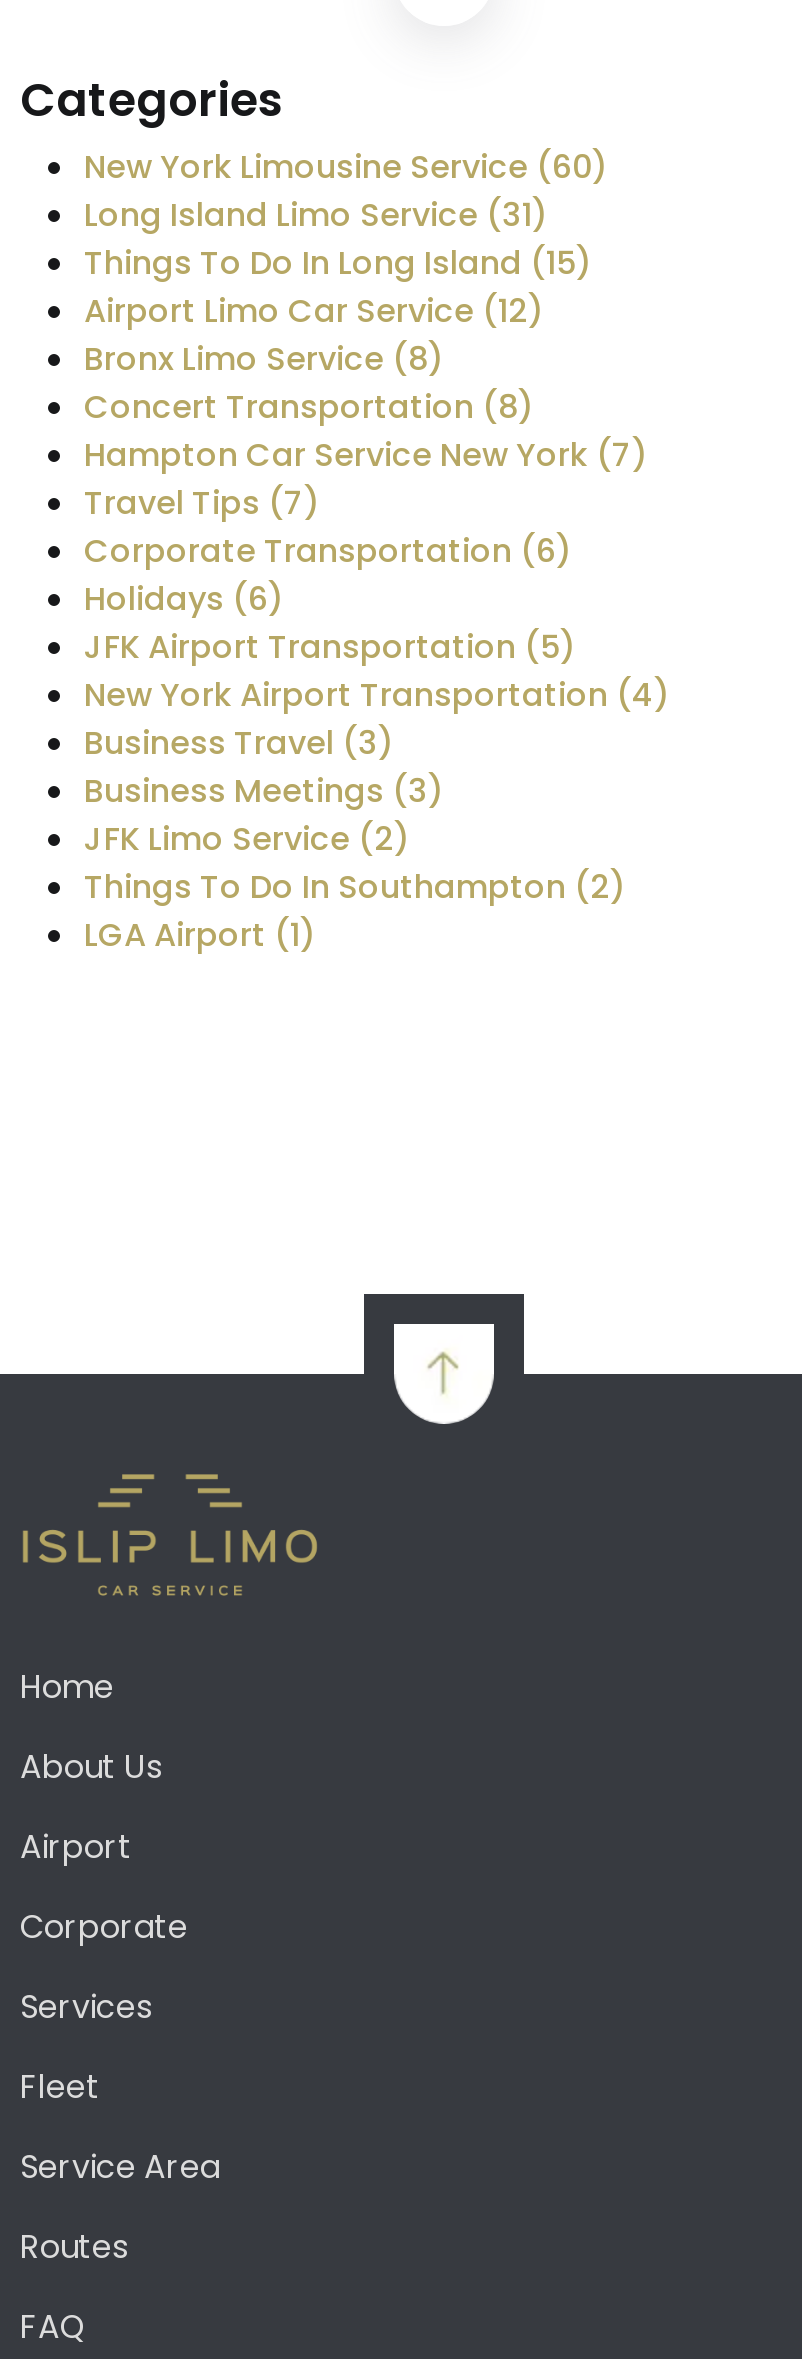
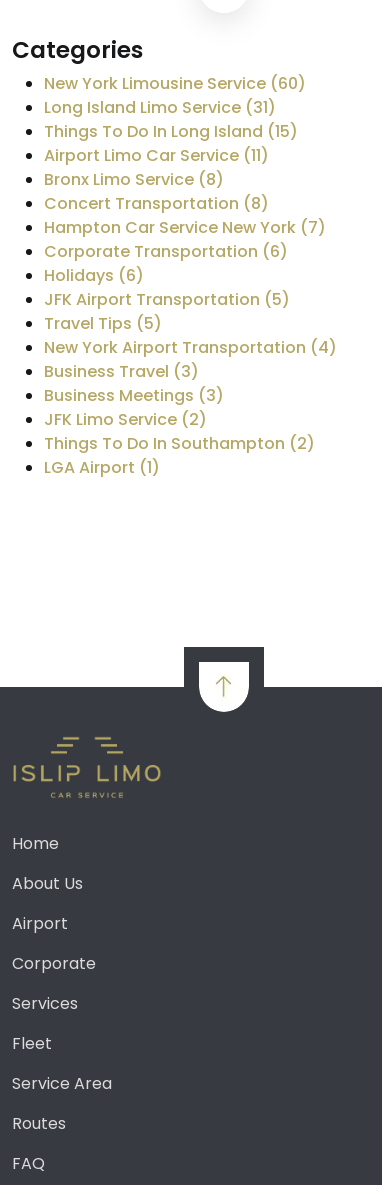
[84,288,544,334] Airport Limo Car Service (12) -> [44,144,269,167] Airport Limo Car Service (11)
[84,480,320,526] Travel Tips (7) -> none
moved [84,528,576,670] -> [44,240,290,311]: Corporate Transportation (6) | Holidays (6) | JFK Airport Transportation (5)
none -> [44,312,162,335] Travel Tips (5)

